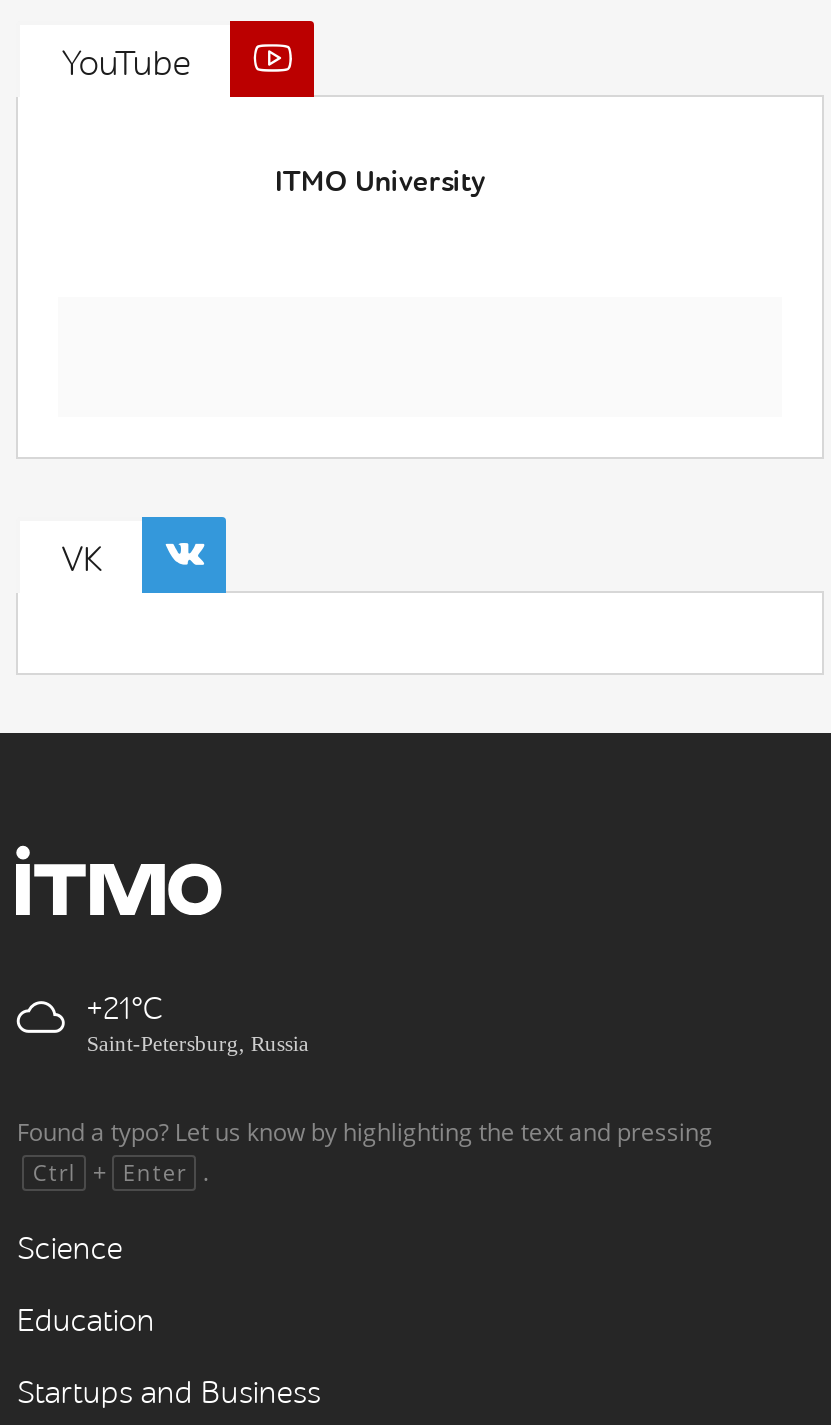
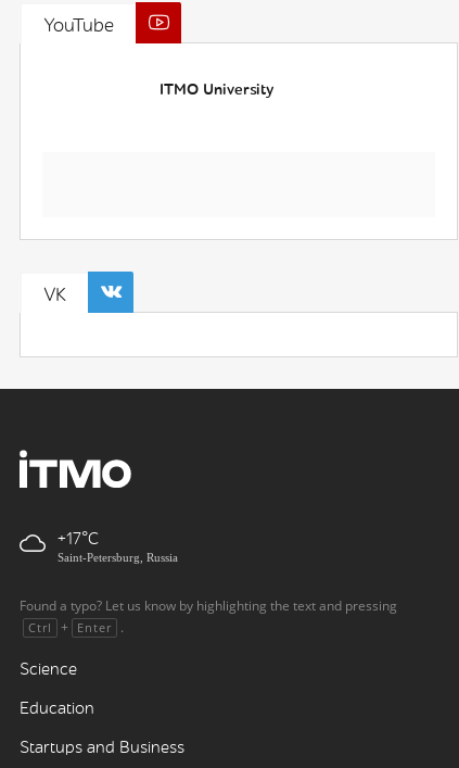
[87,991,131,1029] +21 -> [58,529,82,550] +17

